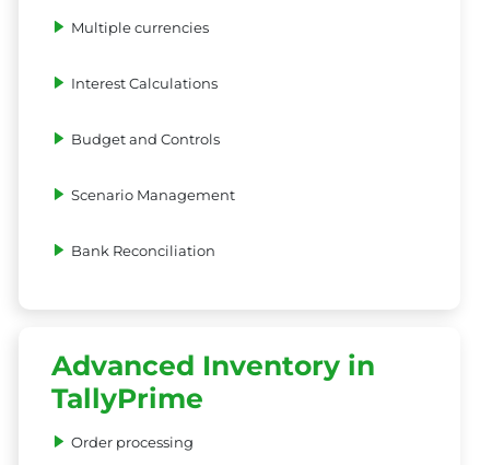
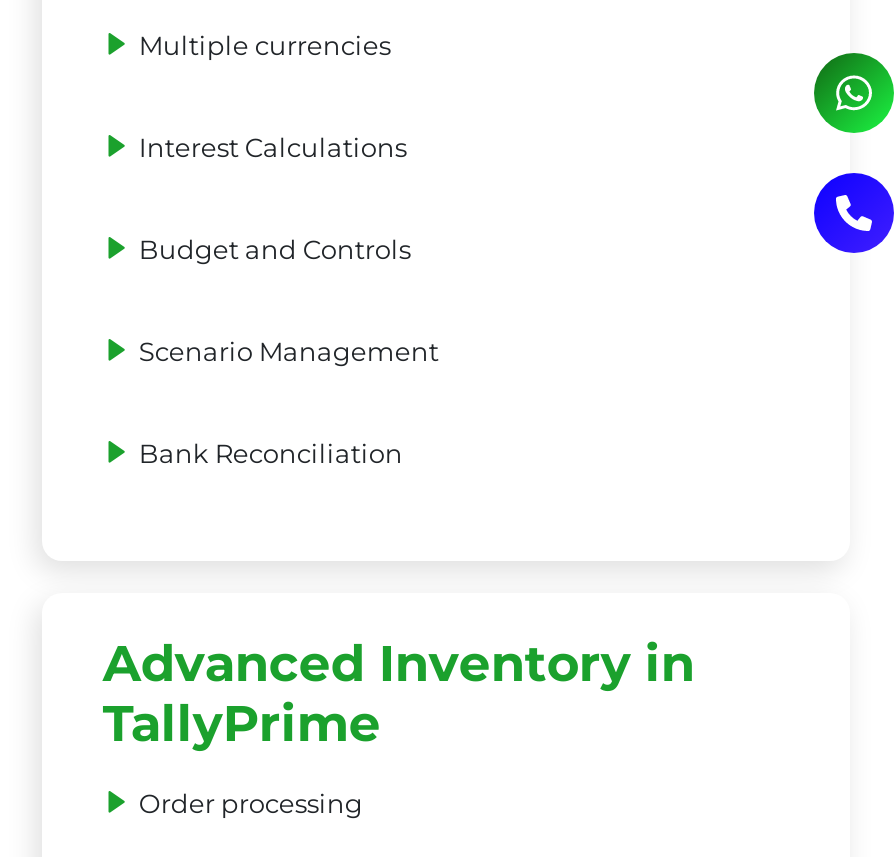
none -> [812,51,888,135] [image]
none -> [812,171,888,255] [image]

